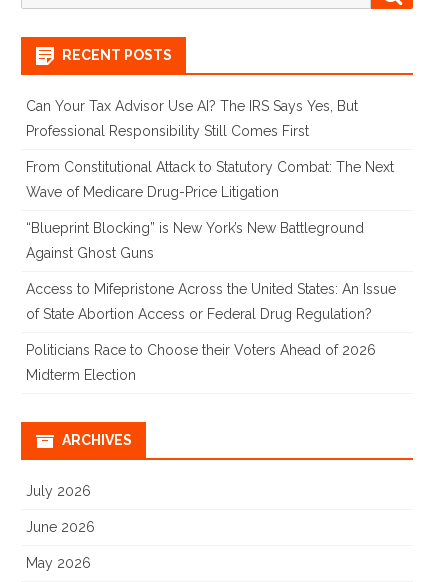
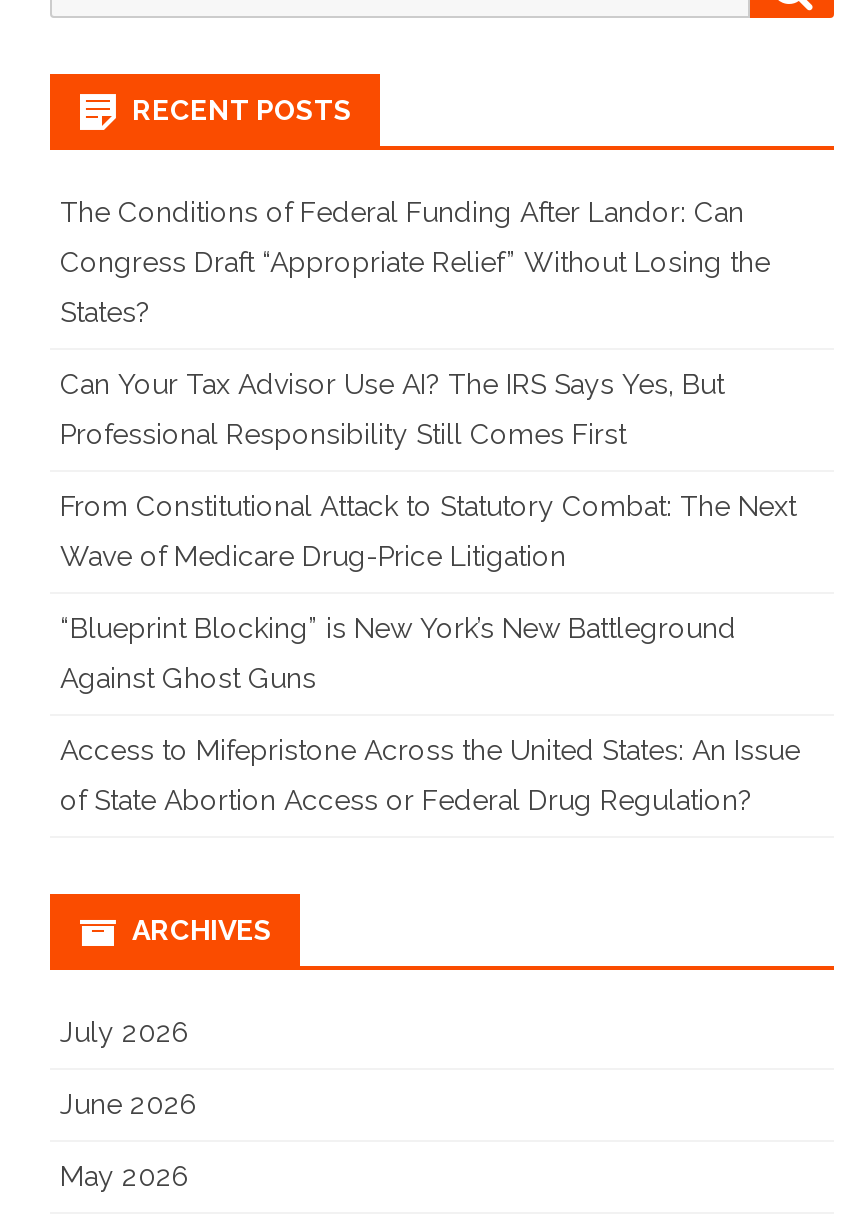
none -> [60,196,770,328] The Conditions of Federal Funding After Landor: Can | Congress Draft “Appropriate Relief” Without Losing the | States?
moved [26,98,396,322] -> [60,368,800,816]: Can Your Tax Advisor Use AI? The IRS Says Yes, But | Professional Responsibility Still Comes First | From Constitutional Attack to Statutory Combat: The Next | Wave of Medicare Drug-Price Litigation | “Blueprint Blocking” is New York’s New Battleground | Against Ghost Guns | Access to Mifepristone Across the United States: An Issue | of State Abortion Access or Federal Drug Regulation?
[26,342,376,383] Politicians Race to Choose their Voters Ahead of 2026 | Midterm Election -> none

